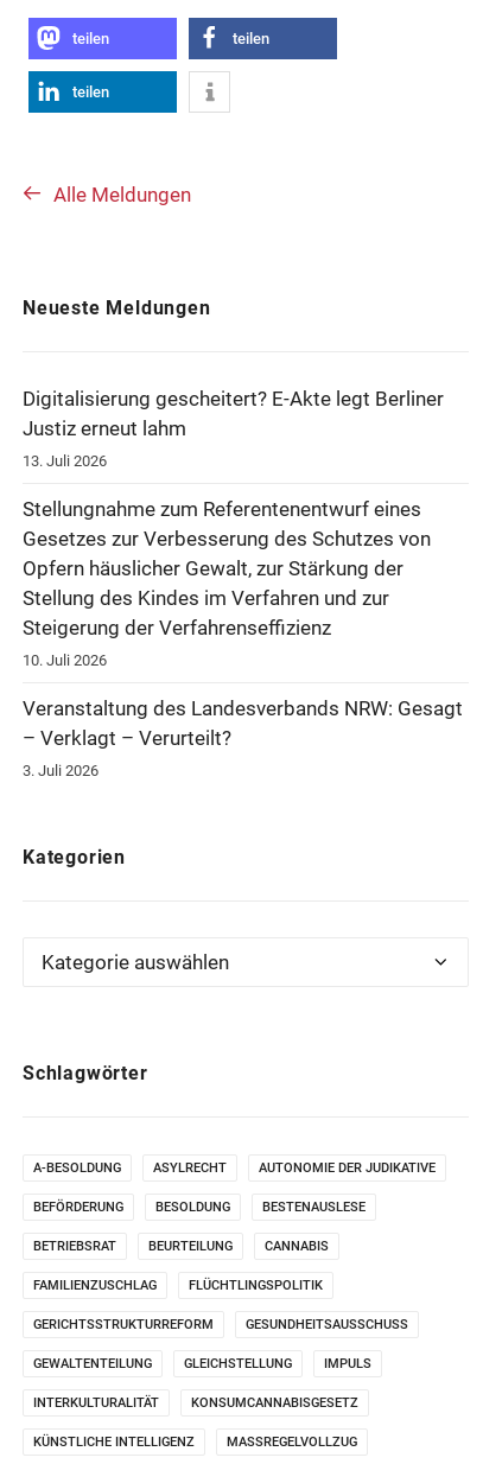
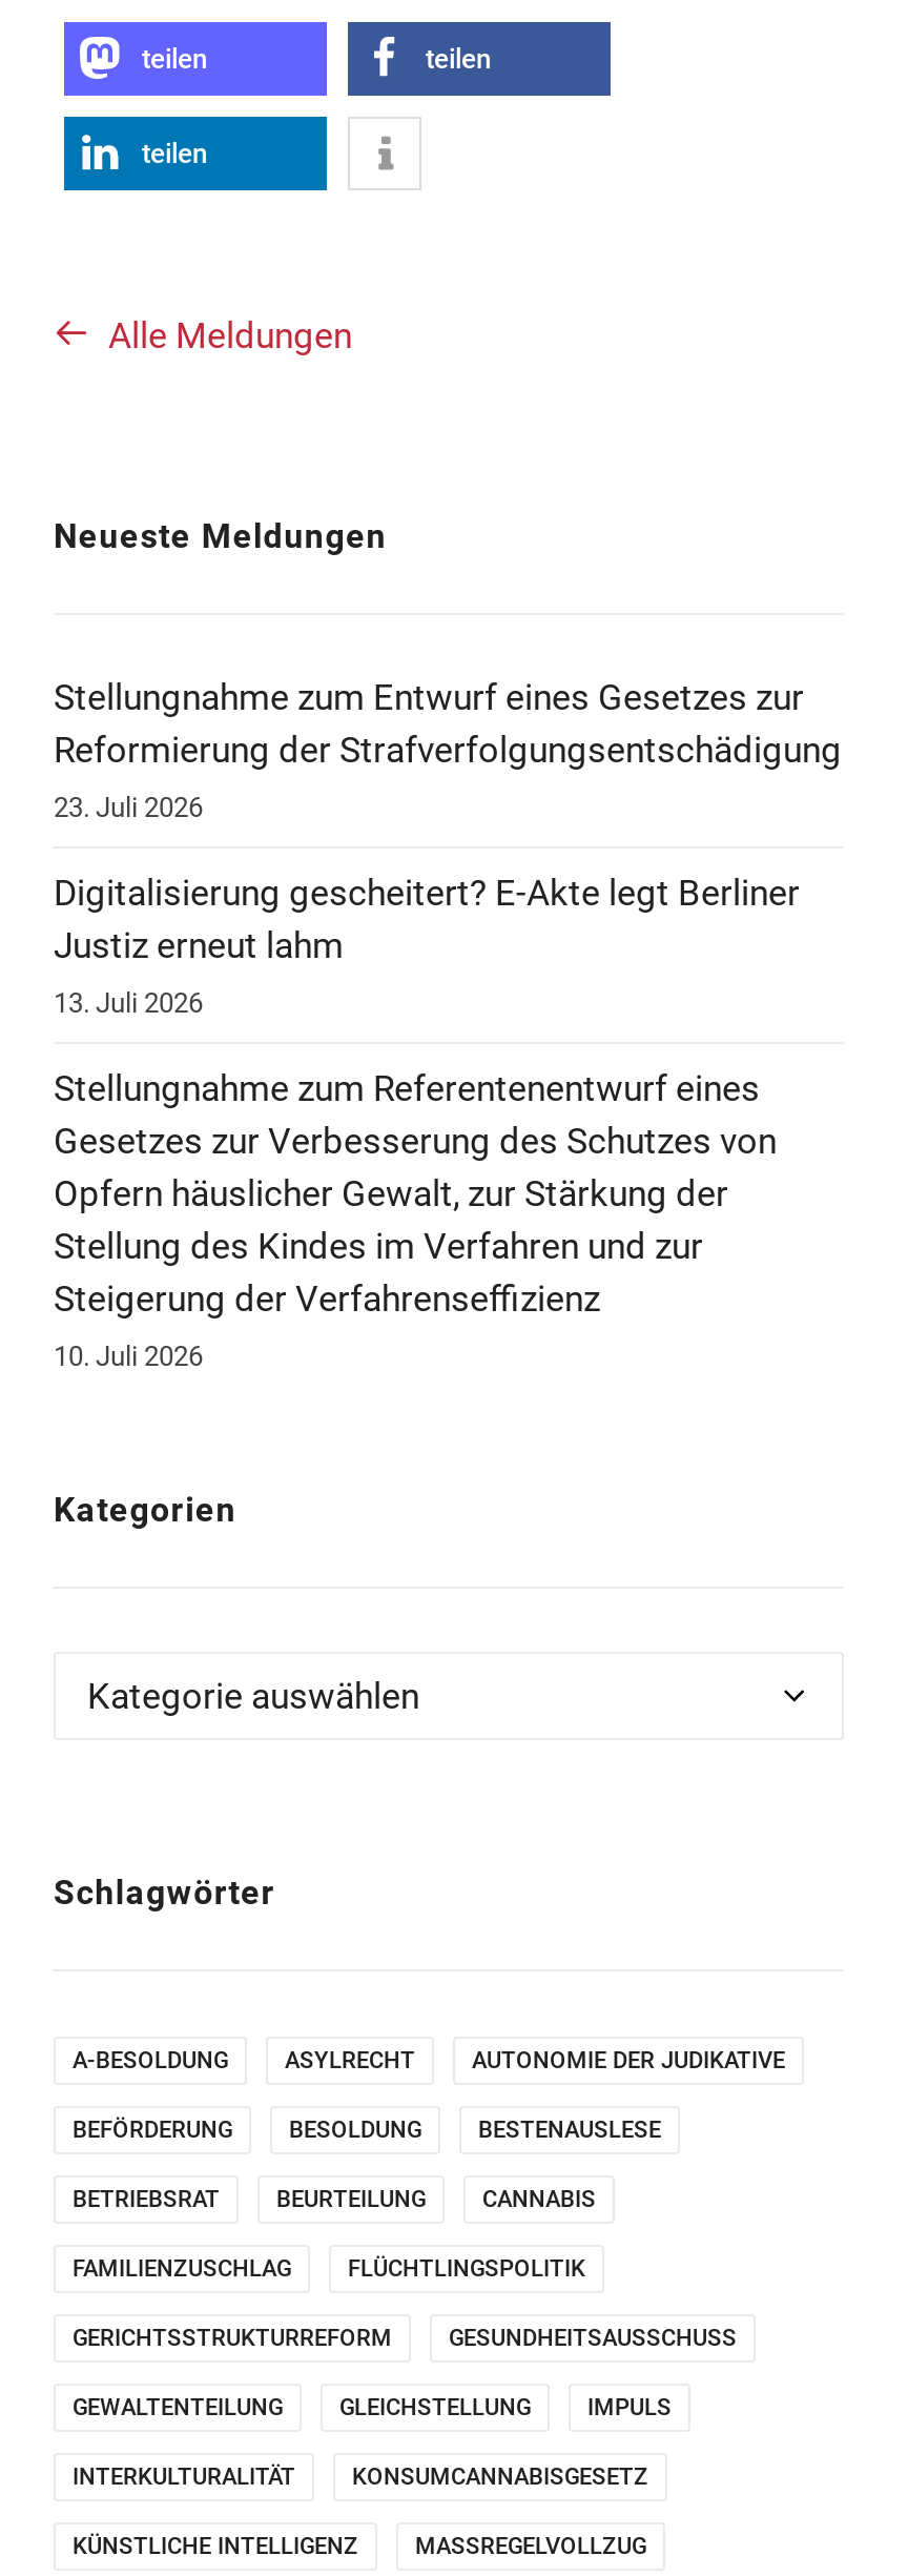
none -> [54,676,842,823] Stellungnahme zum Entwurf eines Gesetzes zur | Reformierung der Strafverfolgungsentschädigung | 23. Juli 2026
moved [23,387,444,669] -> [54,872,800,1372]: Digitalisierung gescheitert? E-Akte legt Berliner | Justiz erneut lahm | 13. Juli 2026 | ... | Steigerung der Verfahrenseffizienz | 10. Juli 2026
[23,696,463,779] Veranstaltung des Landesverbands NRW: Gesagt | – Verklagt – Verurteilt? | 3. Juli 2026 -> none

